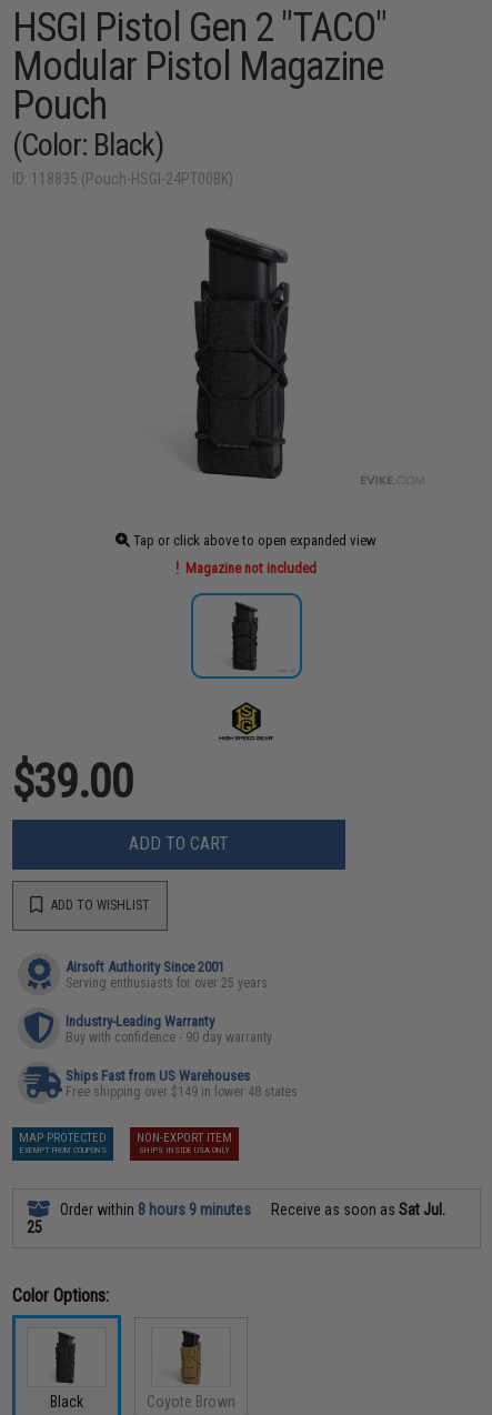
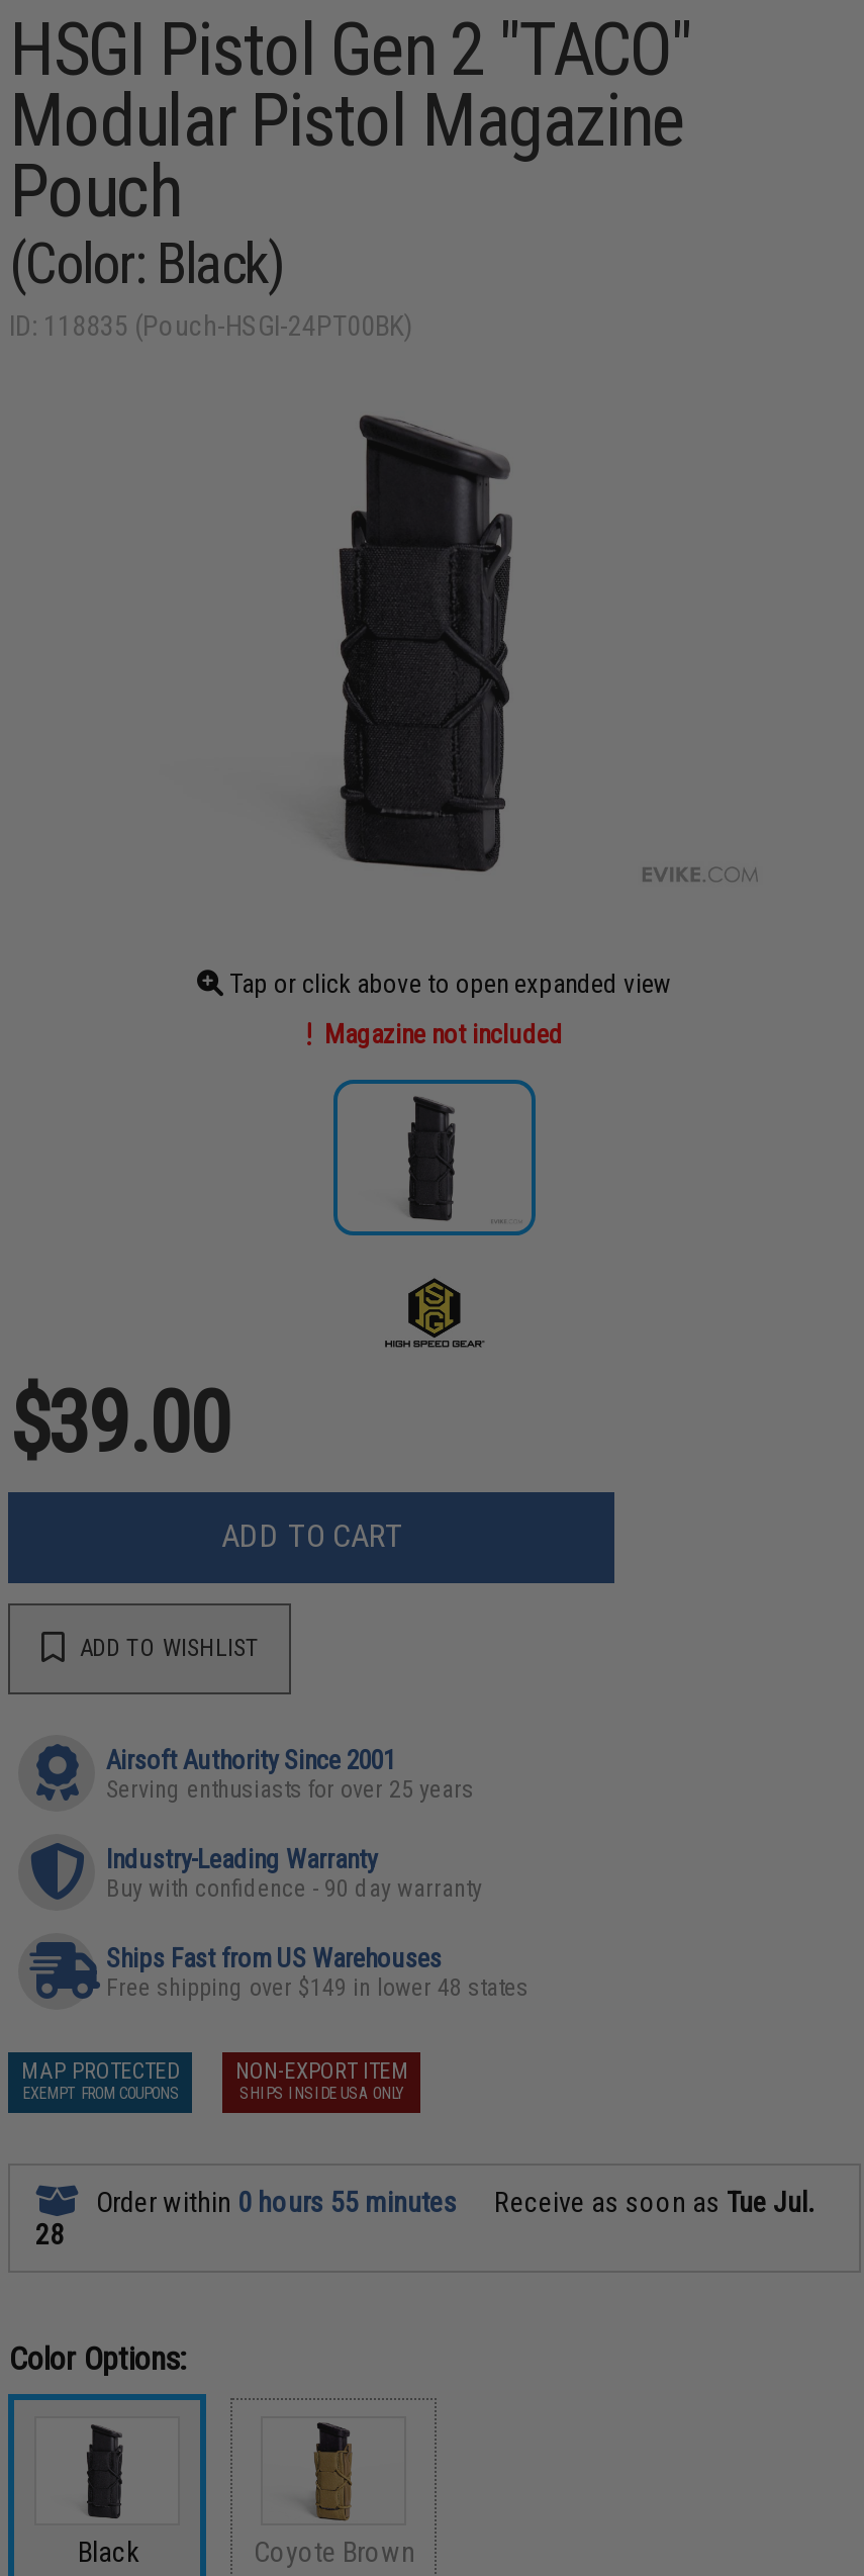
[57,1200,251,1218] Order within 8 hours 9 minutes -> [90,2185,458,2217] Order within 0 hours 55 minutes
[268,1200,446,1218] Receive as soon as Sat Jul. -> [488,2185,813,2217] Receive as soon as Tue Jul.
[27,1218,43,1236] 25 -> [35,2217,63,2249] 28

